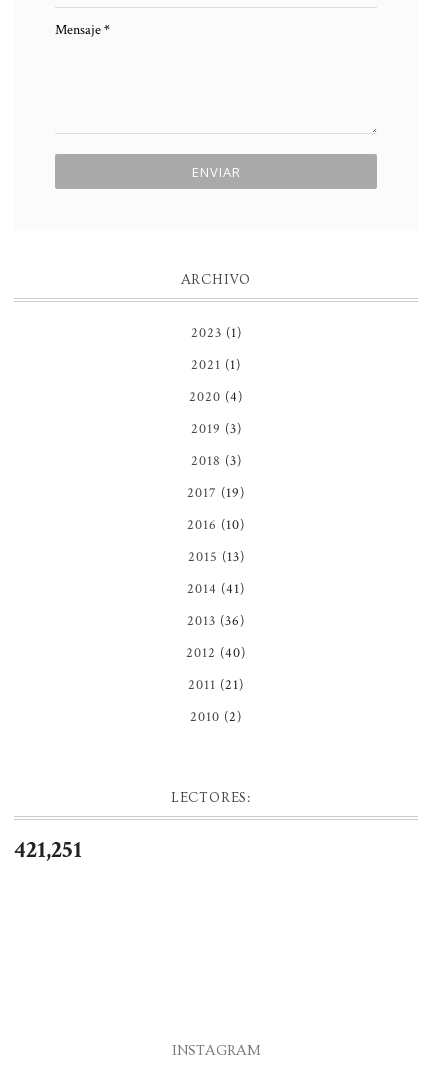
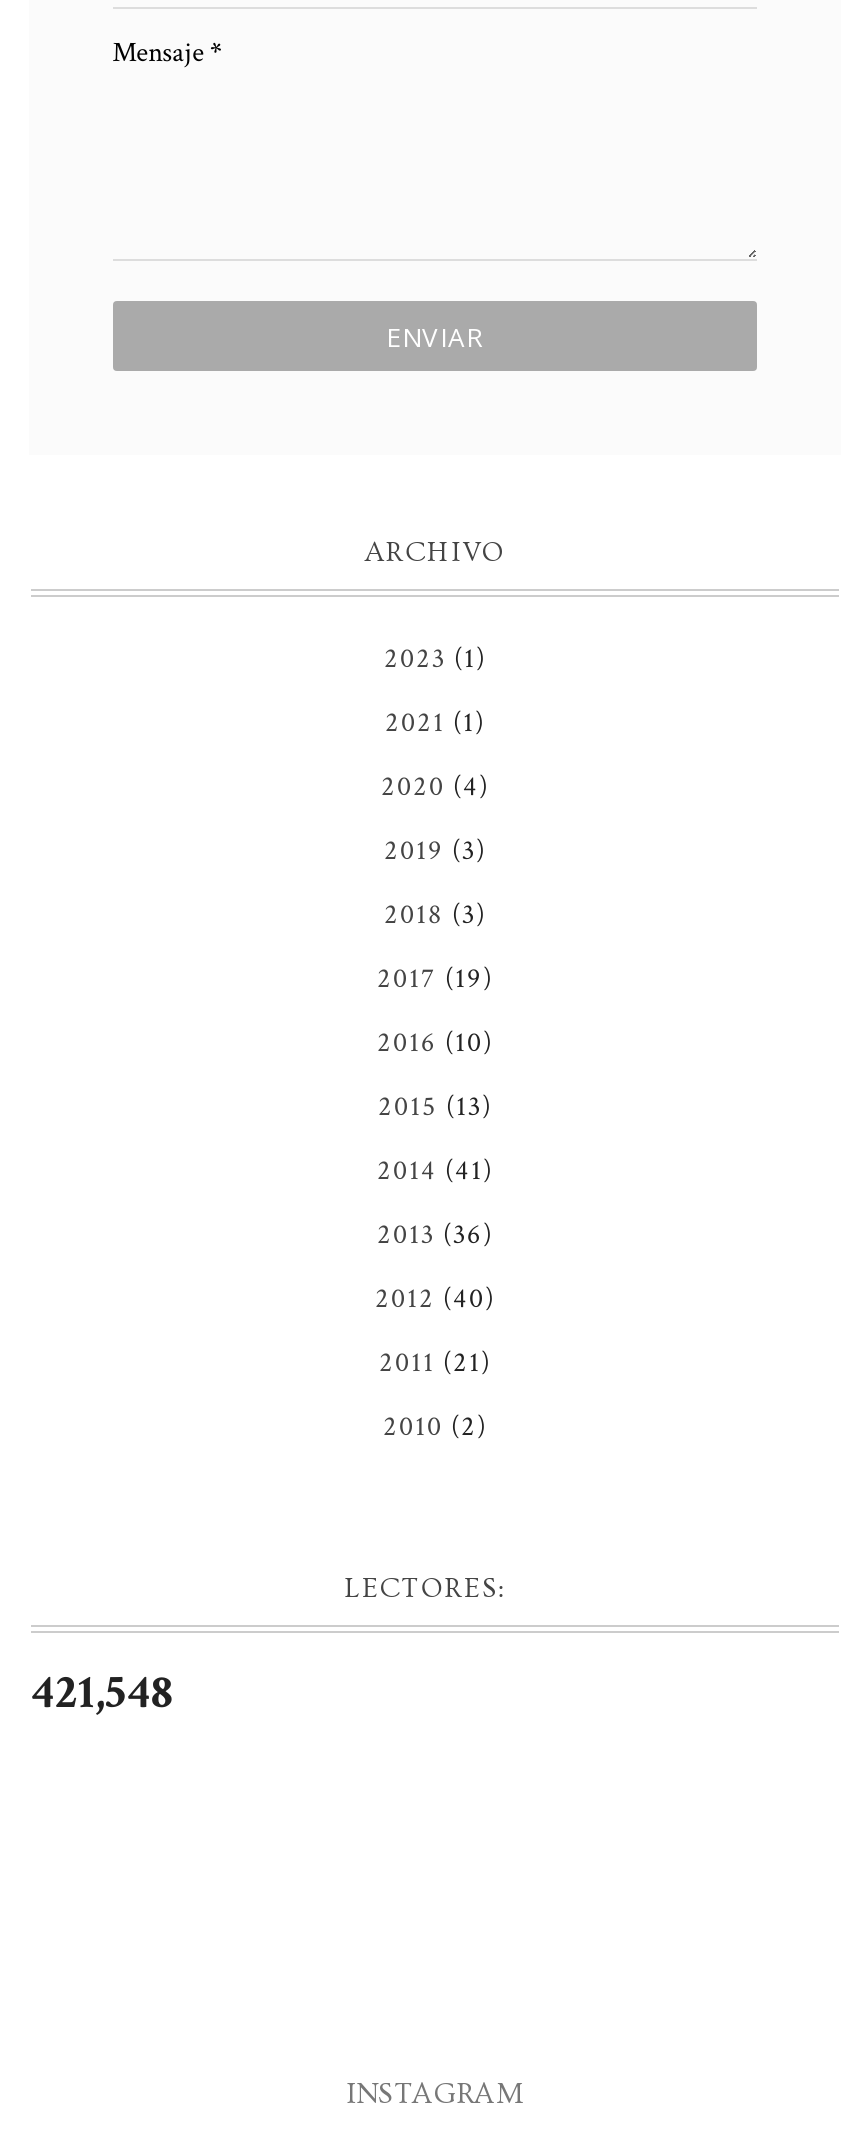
[14,834,82,865] 421,251 -> [31,1661,173,1723] 421,548

